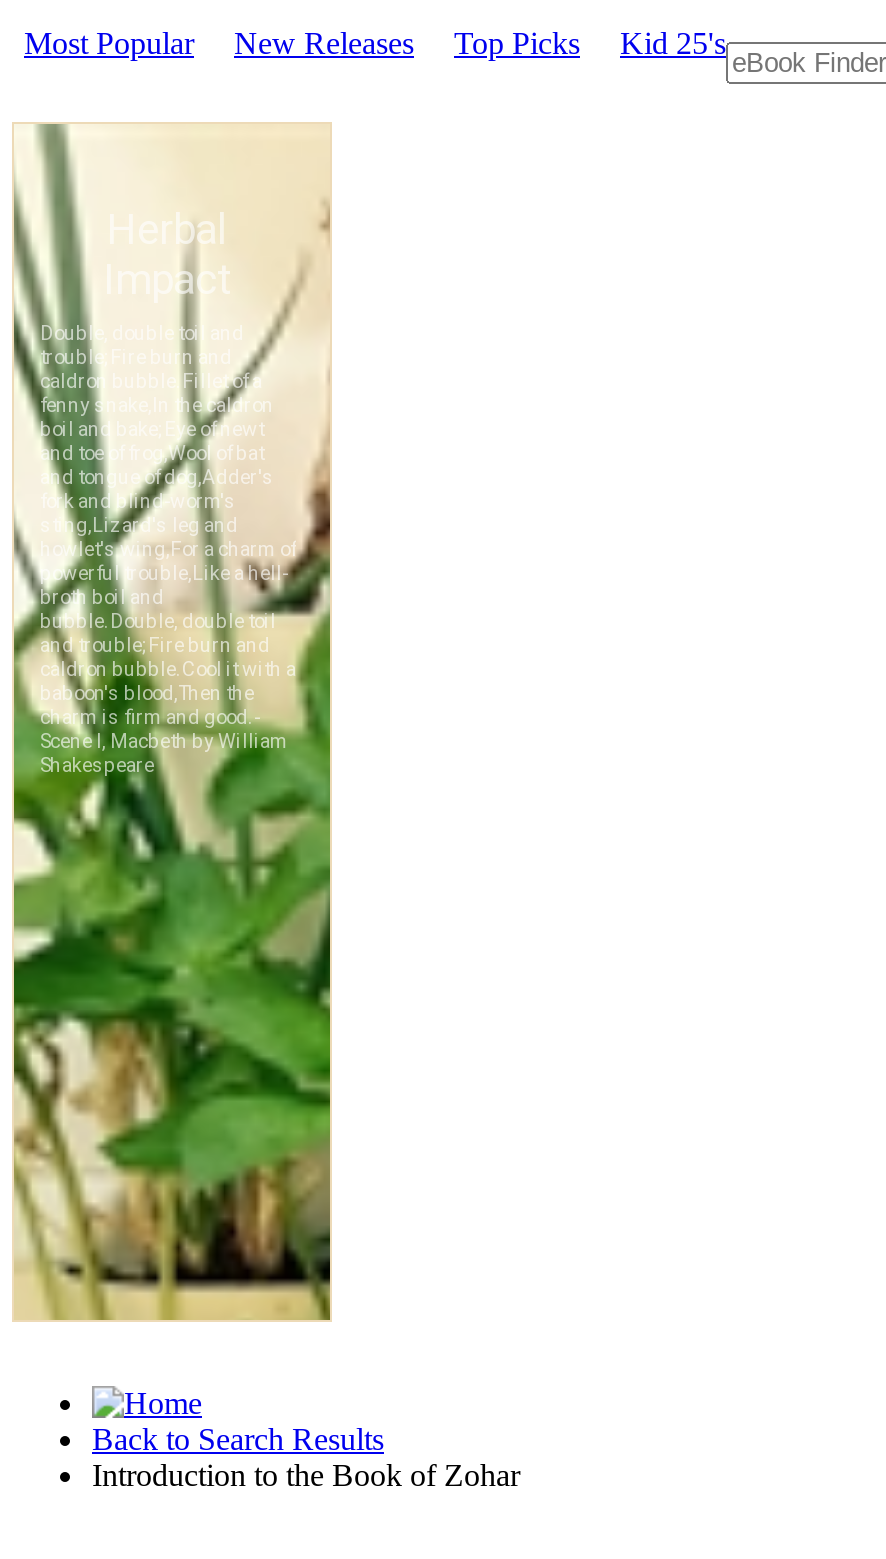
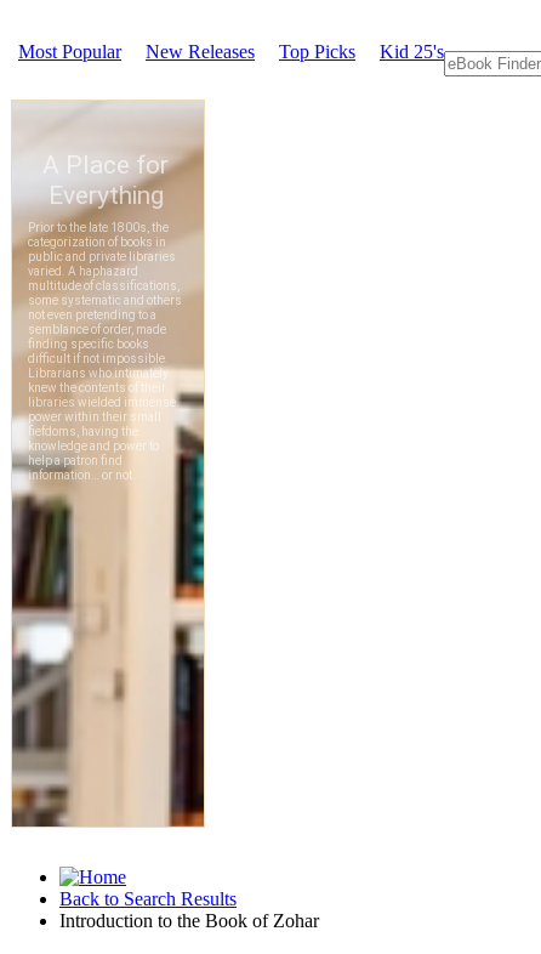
[12,124,332,1322] [image] -> [11,102,205,828] [image]

